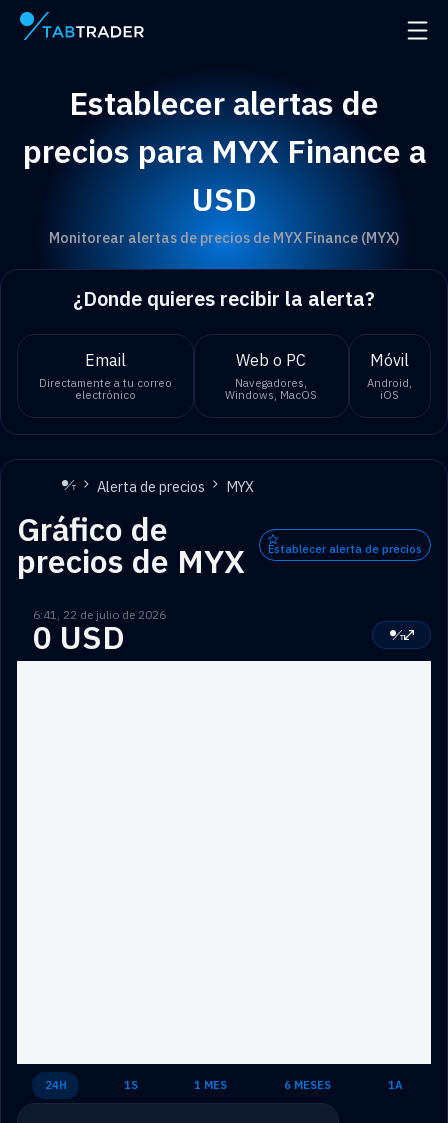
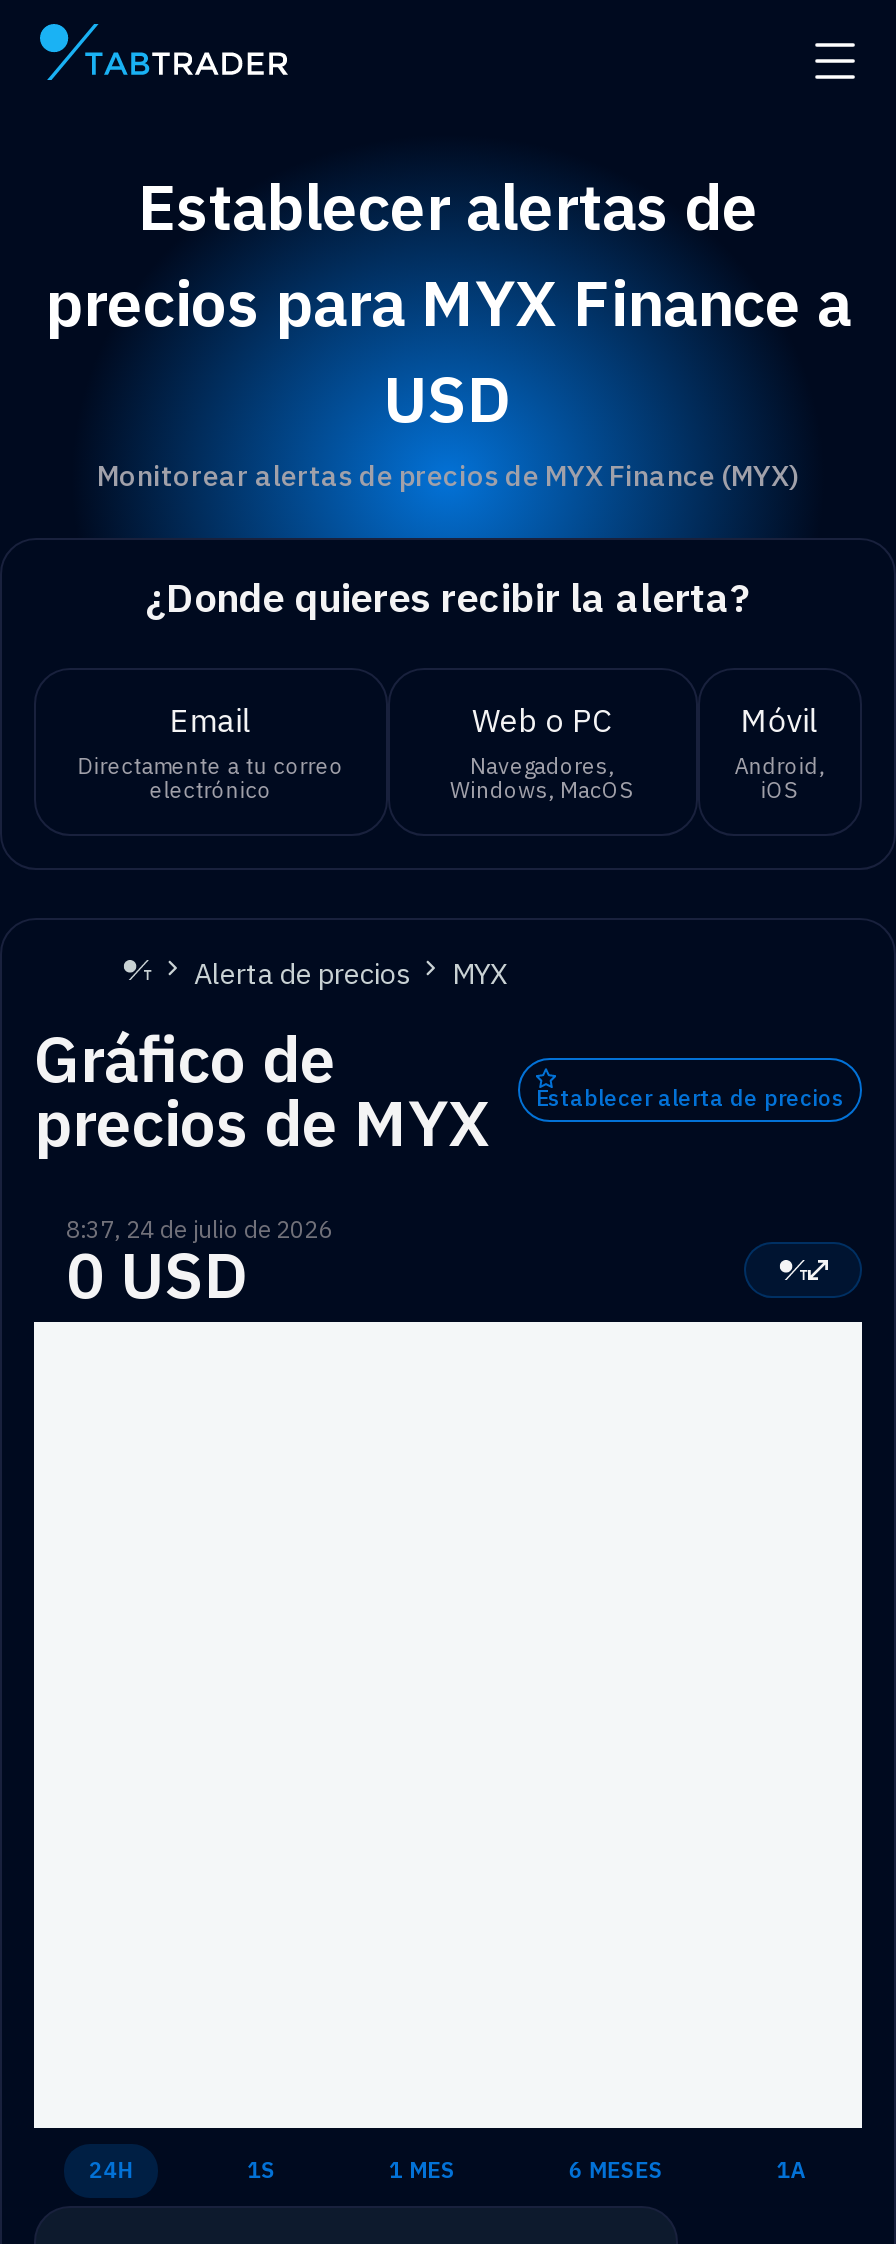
[33,607,166,622] 6:41, 22 de julio de 2026 -> [66,1214,332,1244] 8:37, 24 de julio de 2026

